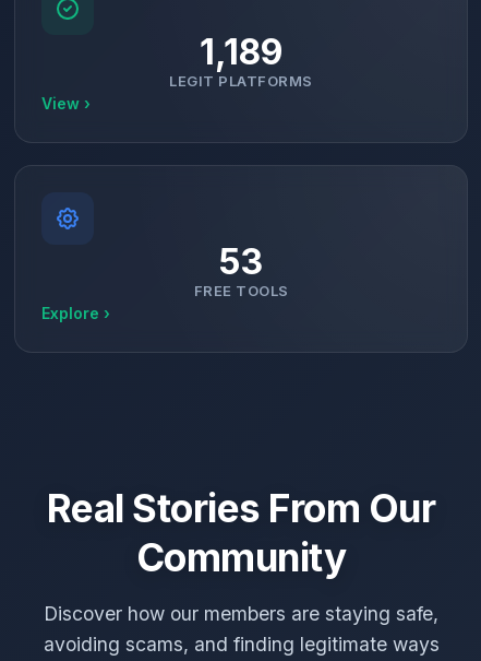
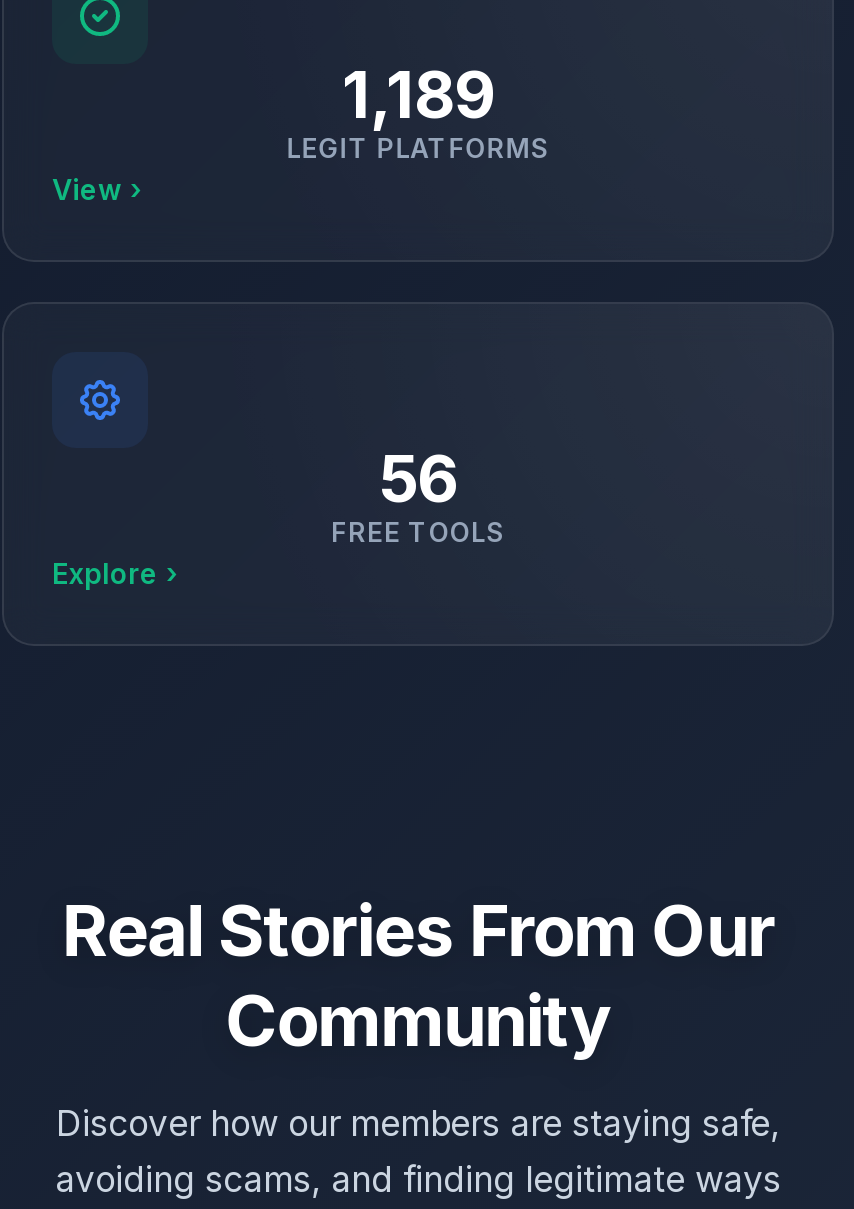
[219,240,263,283] 53 -> [379,440,457,518] 56

